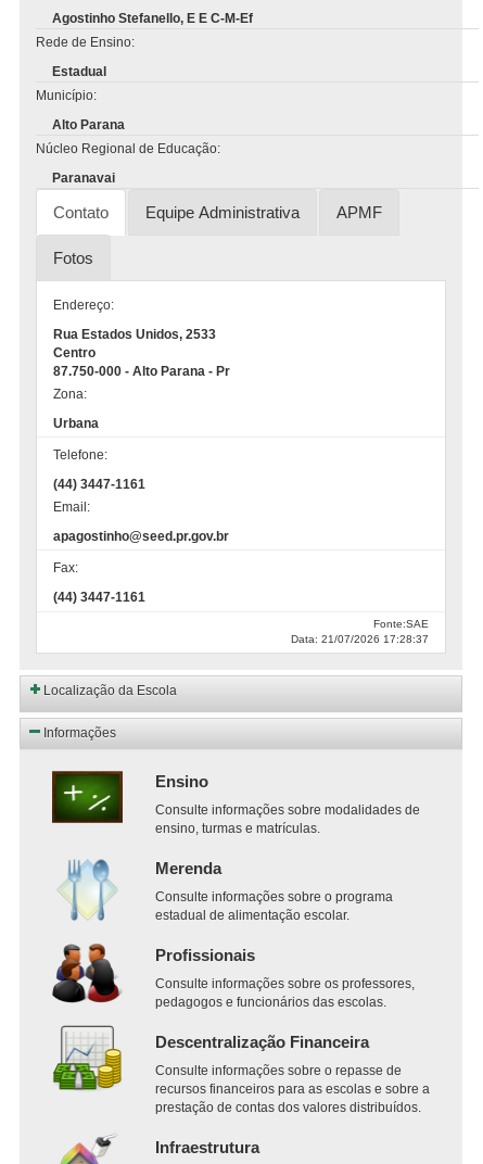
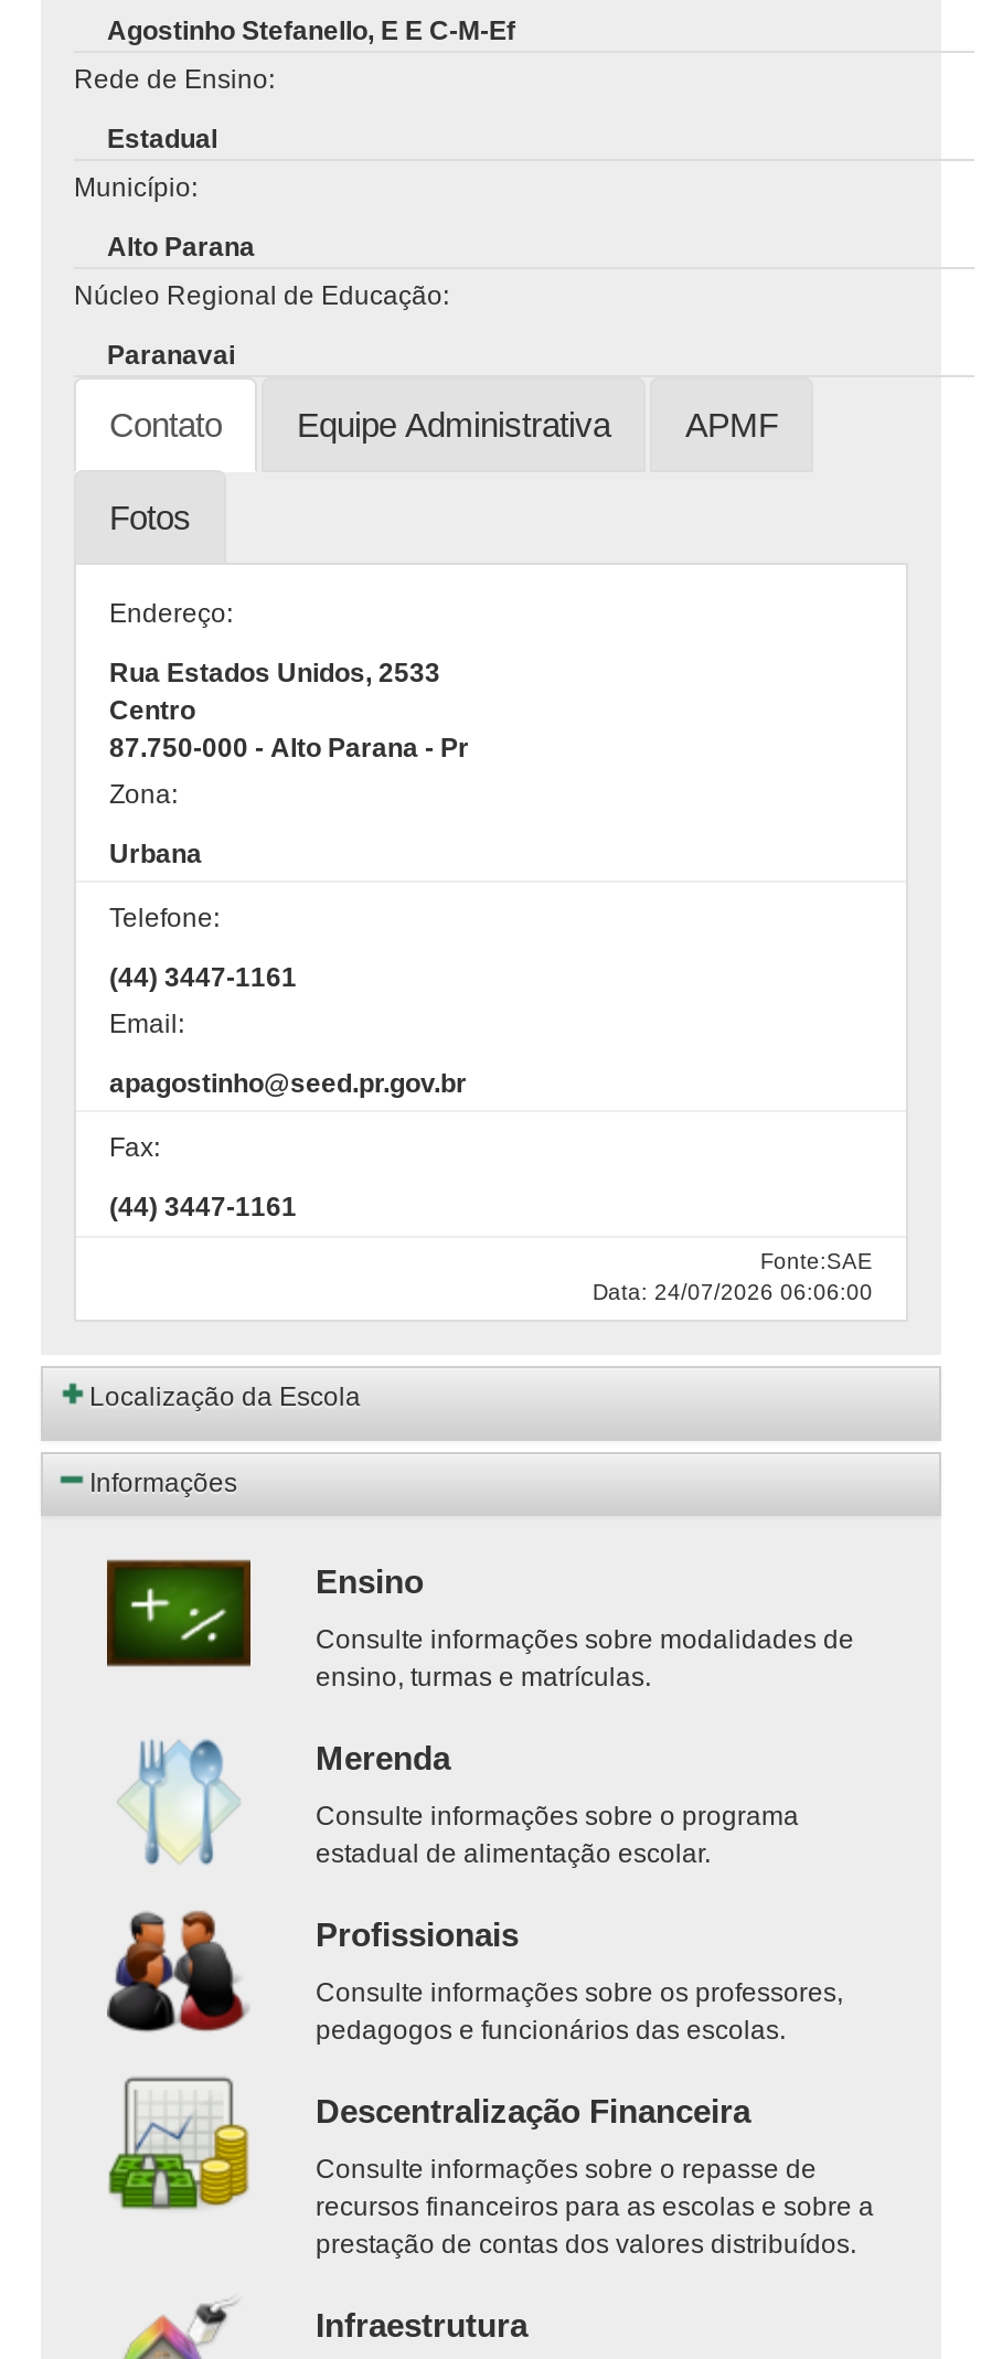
[291,633,429,645] Data: 21/07/2026 17:28:37 -> [593,1279,873,1303] Data: 24/07/2026 06:06:00

